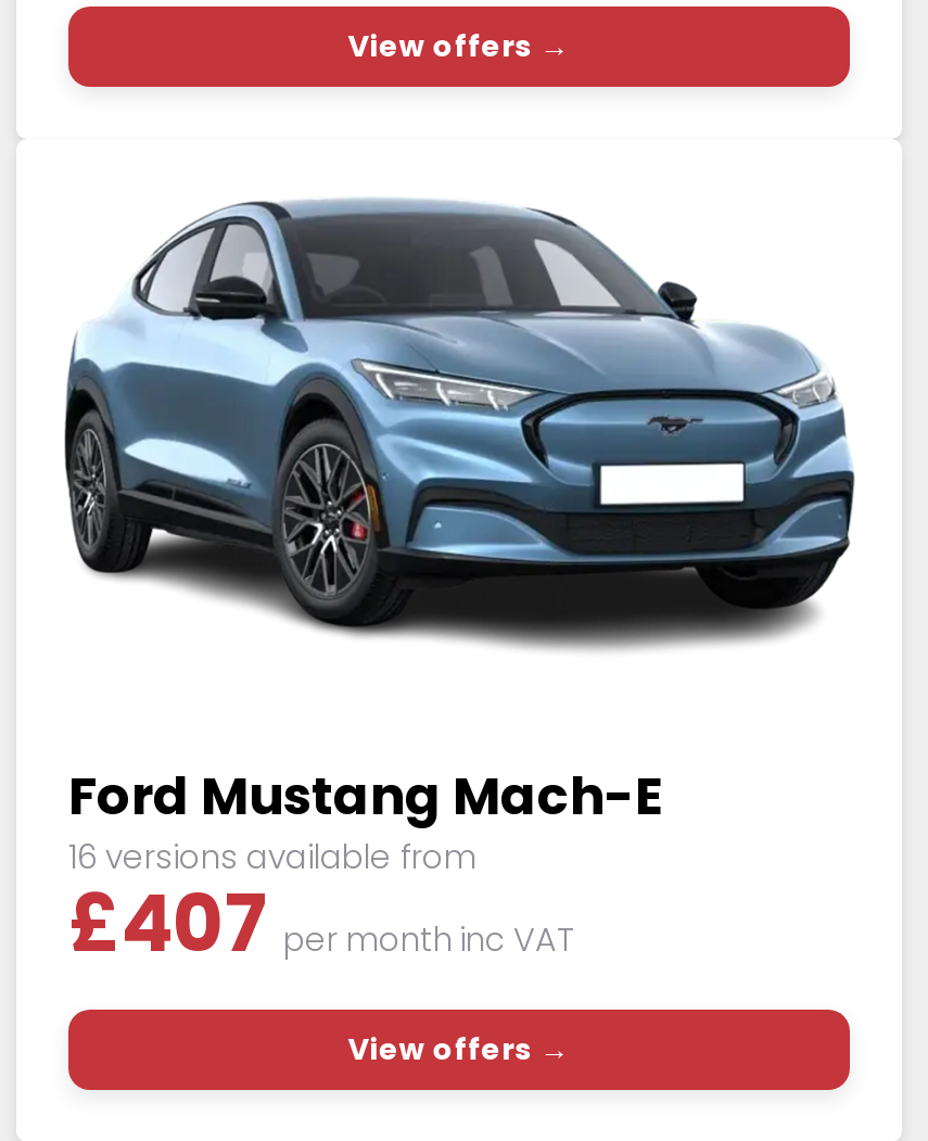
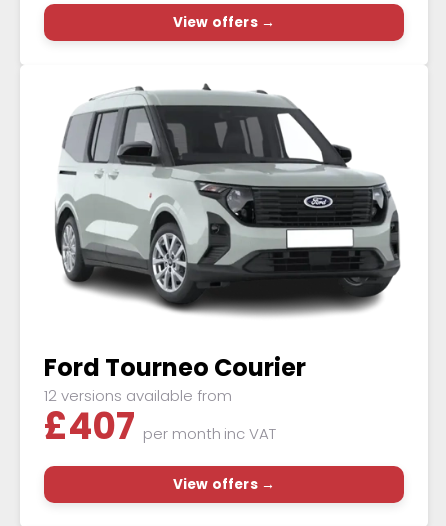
[62,181,856,832] [image] | Ford Mustang Mach-E -> [42,83,406,384] [image] | Ford Tourneo Courier
[68,834,476,880] 16 versions available from -> [44,385,232,406] 12 versions available from

